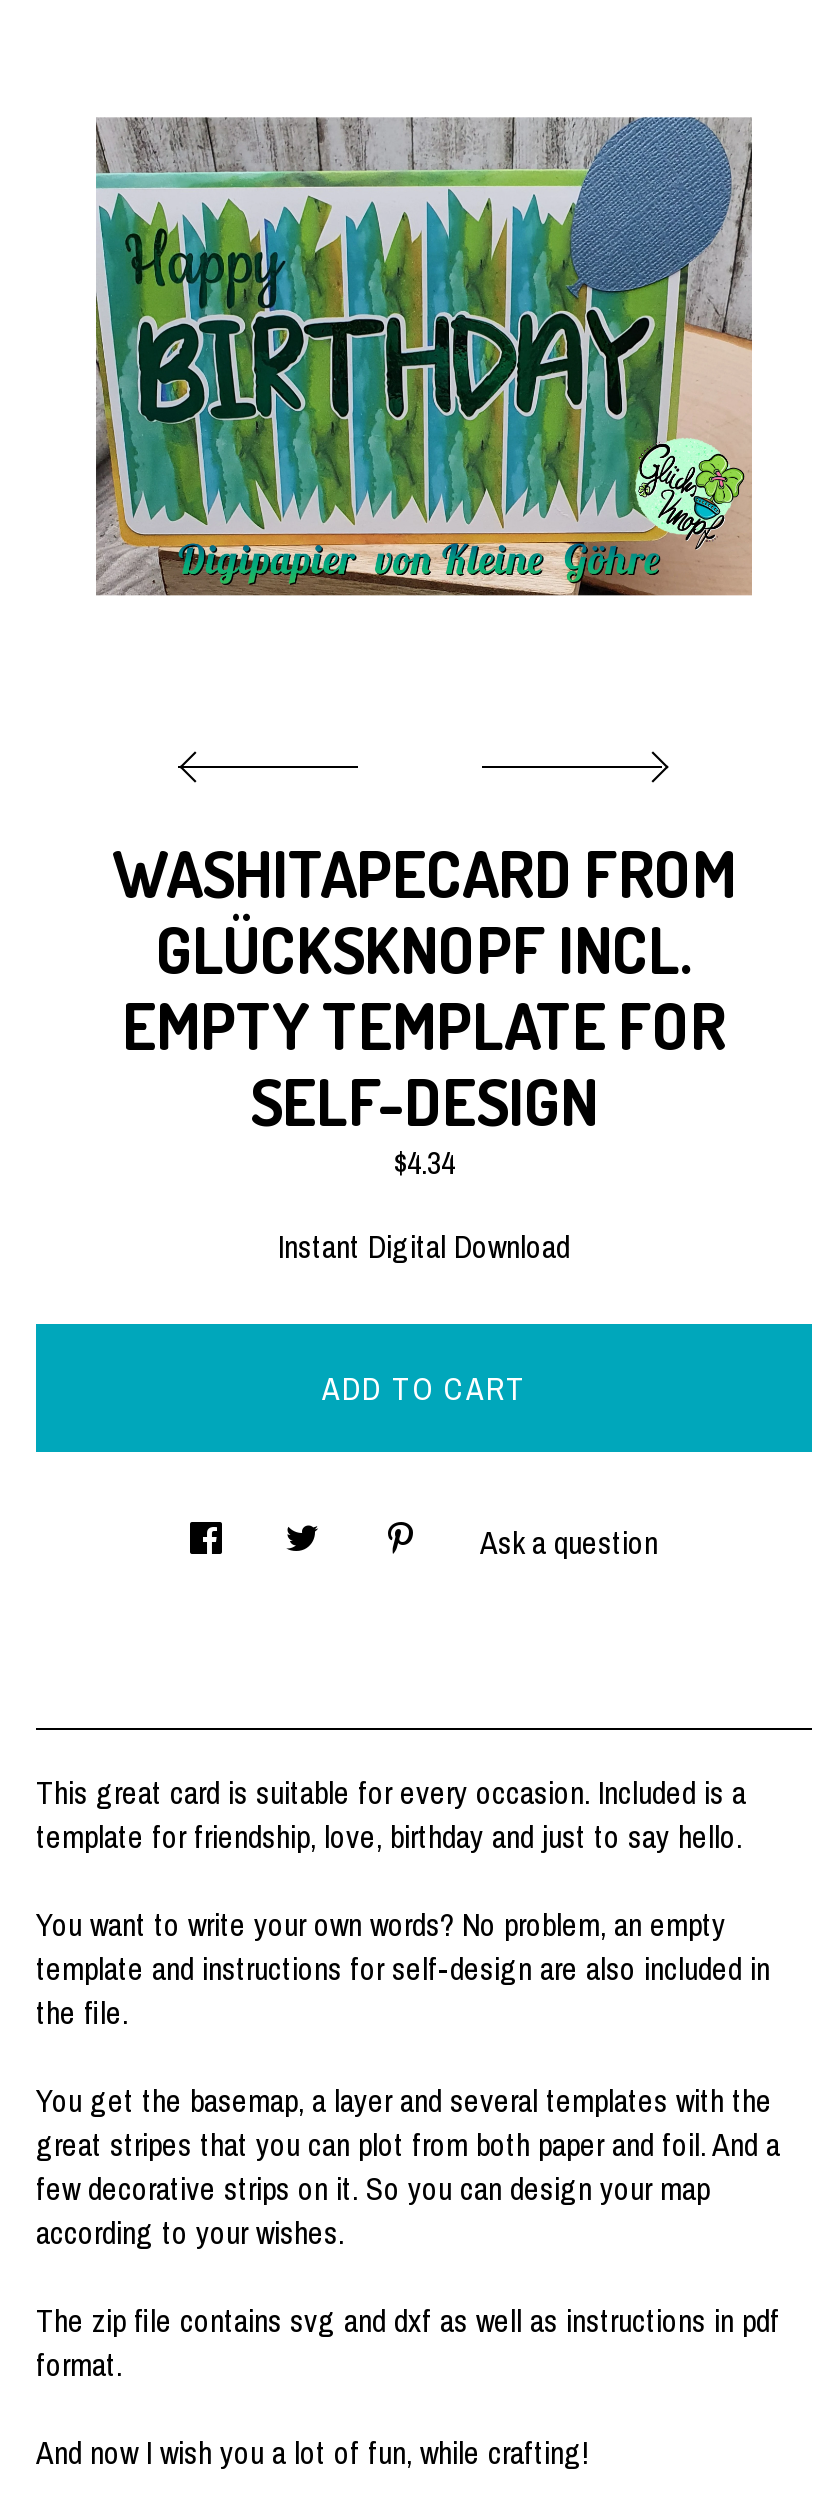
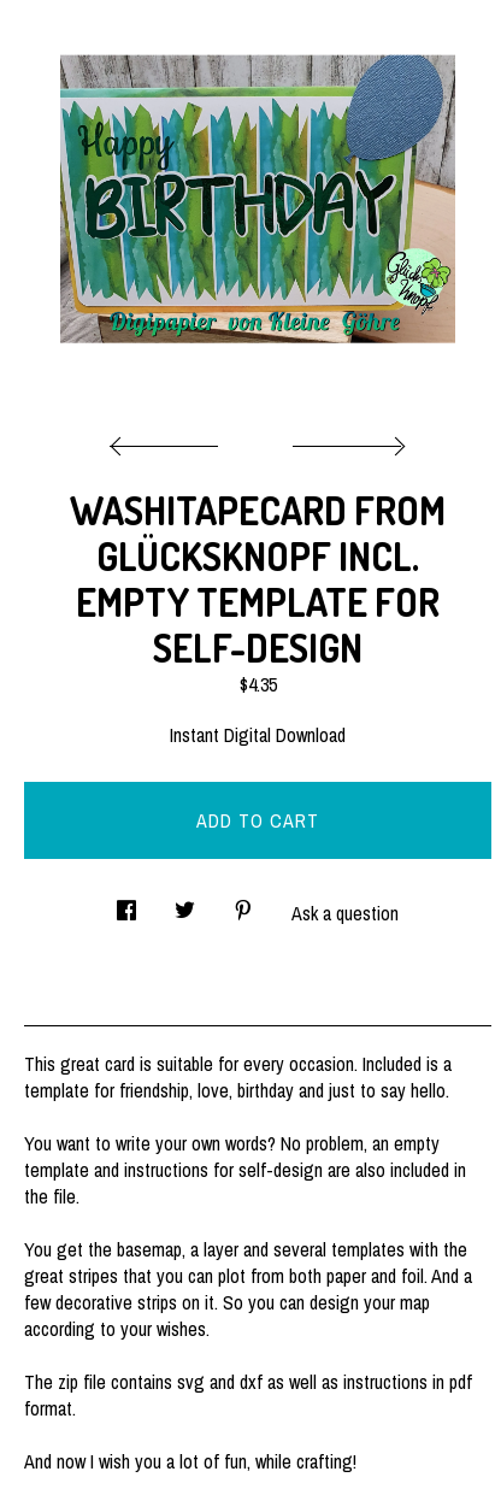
[393,1141,455,1185] $4.34 -> [239,671,276,698] $4.35

